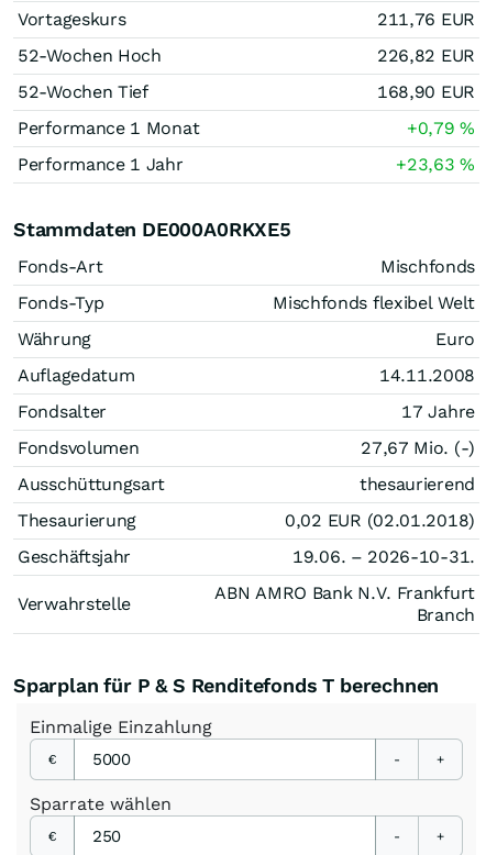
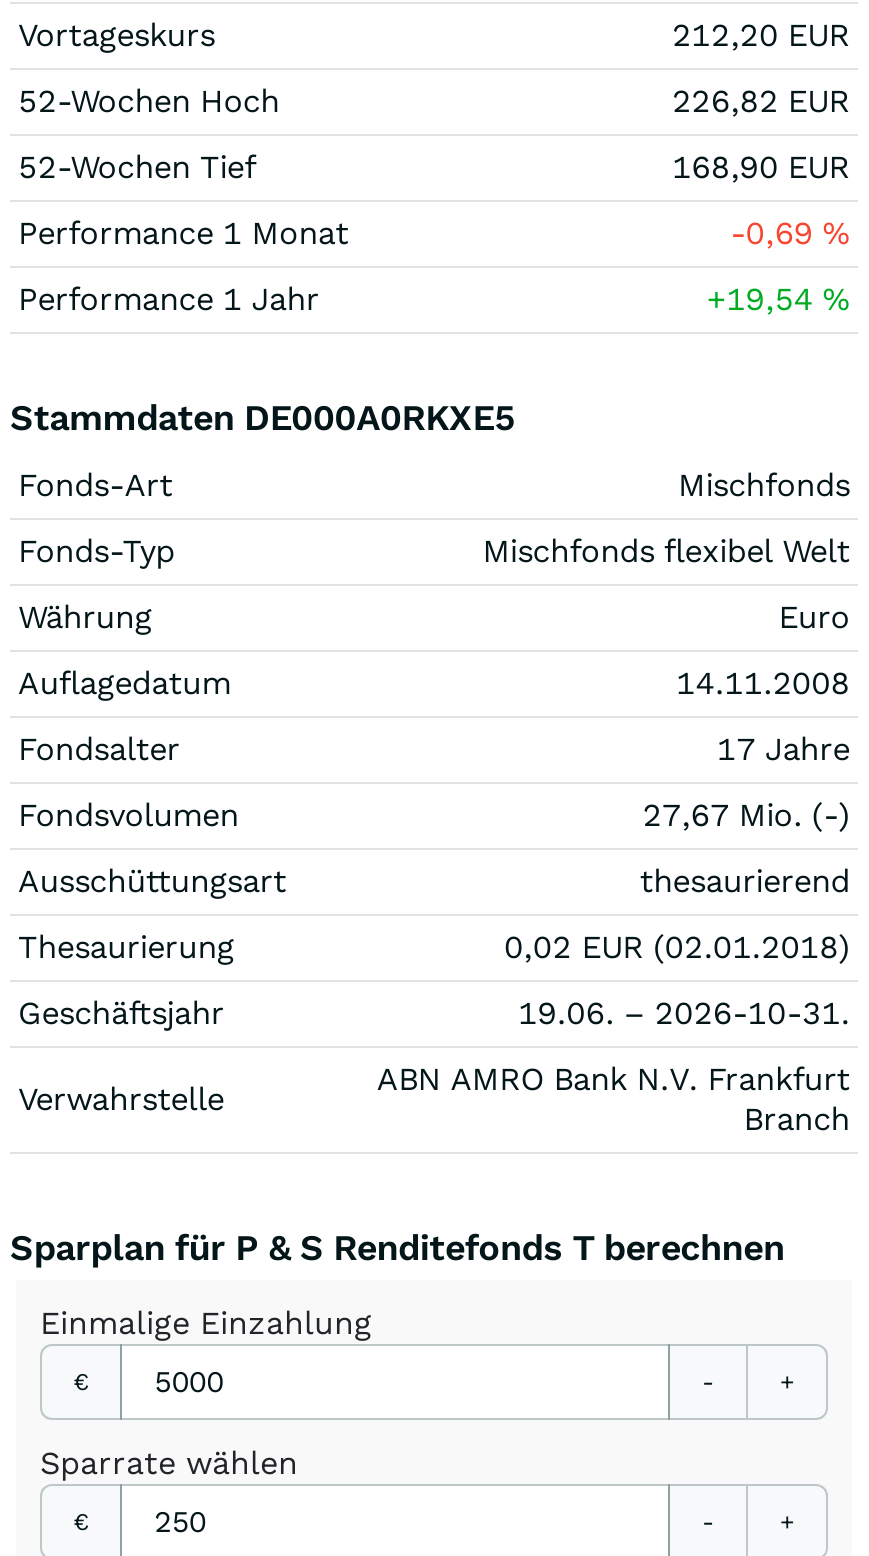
[377,9,475,30] 211,76 EUR -> [672,16,850,54] 212,20 EUR
[407,118,475,138] +0,79% -> [730,214,850,252] -0,69%
[396,154,475,175] +23,63% -> [707,280,850,318] +19,54%

